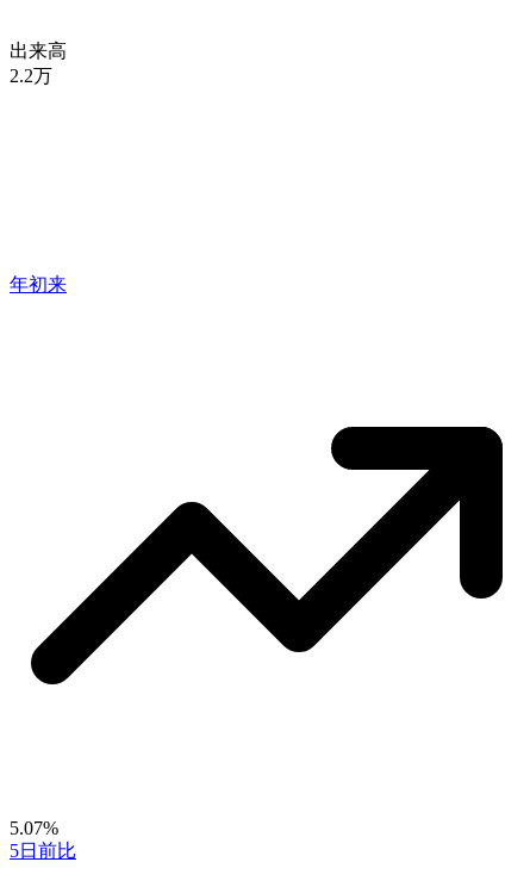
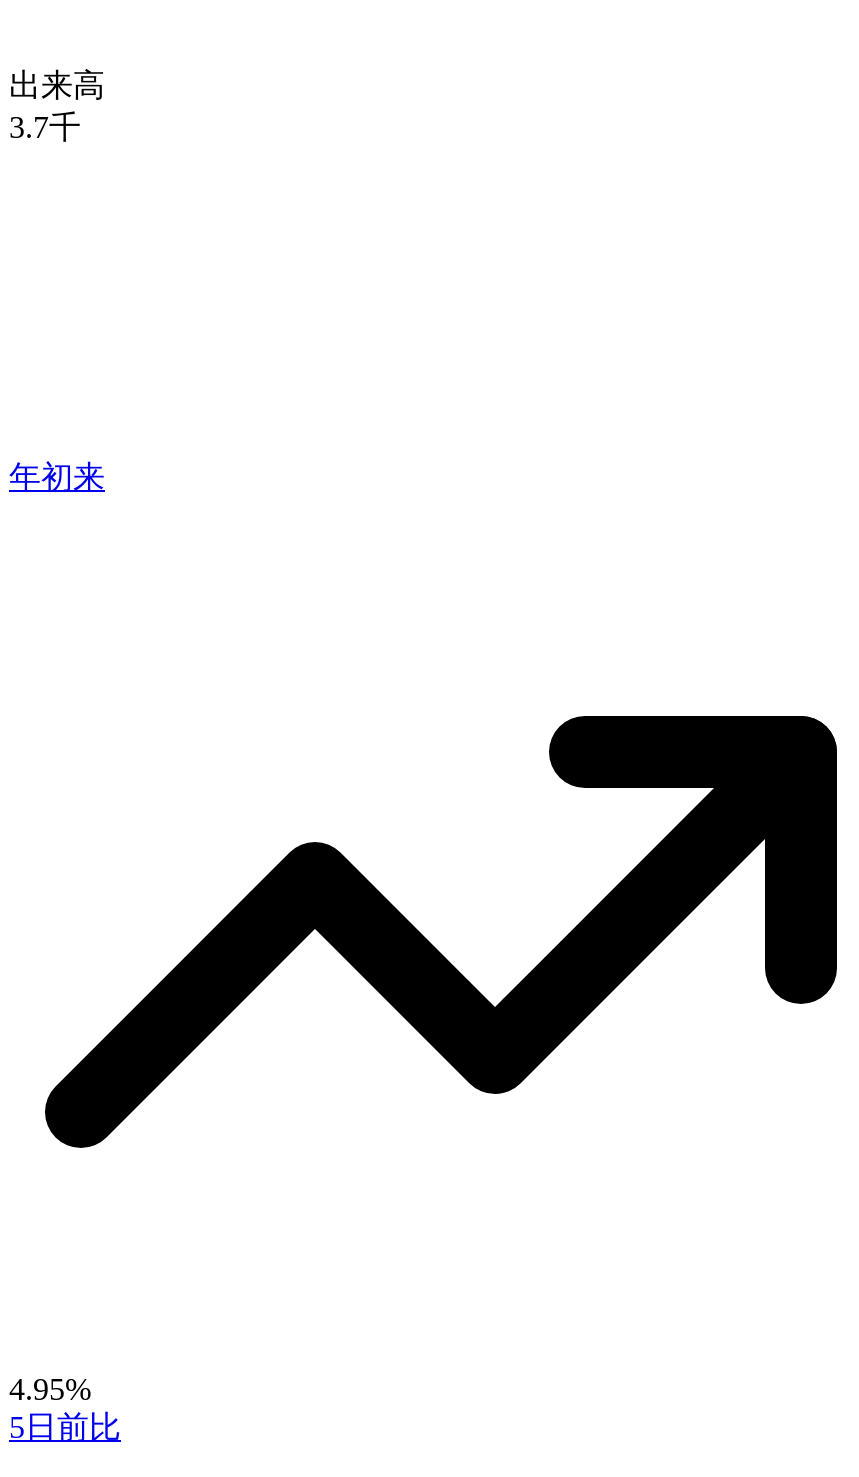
[10,65,52,86] 2.2万 -> [9,110,81,144] 3.7千
[10,818,58,838] 5.07% -> [9,1372,91,1406] 4.95%

